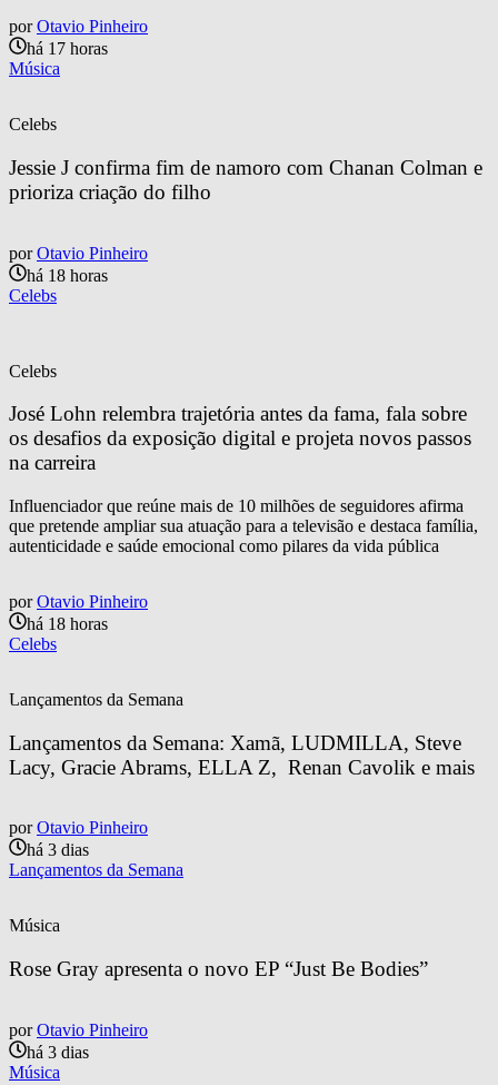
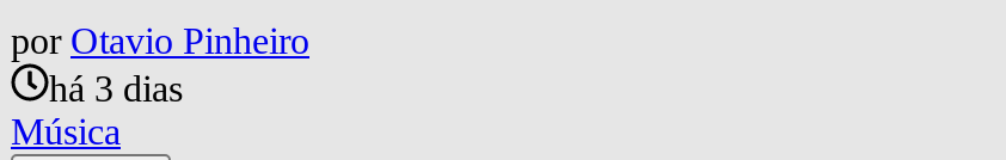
[9,39,488,304] há 17 horas | Música | Celebs | Jessie J confirma fim de namoro com Chanan Colman e | prioriza criação do filho | por Otavio Pinheiro | há 18 horas | Celebs -> none
[9,361,478,1039] Celebs | José Lohn relembra trajetória antes da fama, fala sobre | os desafios da exposição digital e projeta novos passos | na carreira | Influenciador que reúne mais de 10 milhões de seguidores afirma | que pretende ampliar sua atuação para a televisão e destaca família, | autenticidade e saúde emocional como pilares da vida pública | por Otavio Pinheiro | há 18 horas | Celebs | Lançamentos da Semana | Lançamentos da Semana: Xamã, LUDMILLA, Steve | Lacy, Gracie Abrams, ELLA Z, Renan Cavolik e mais | por Otavio Pinheiro | há 3 dias | Lançamentos da Semana | Música | Rose Gray apresenta o novo EP “Just Be Bodies” | por Otavio Pinheiro -> none

